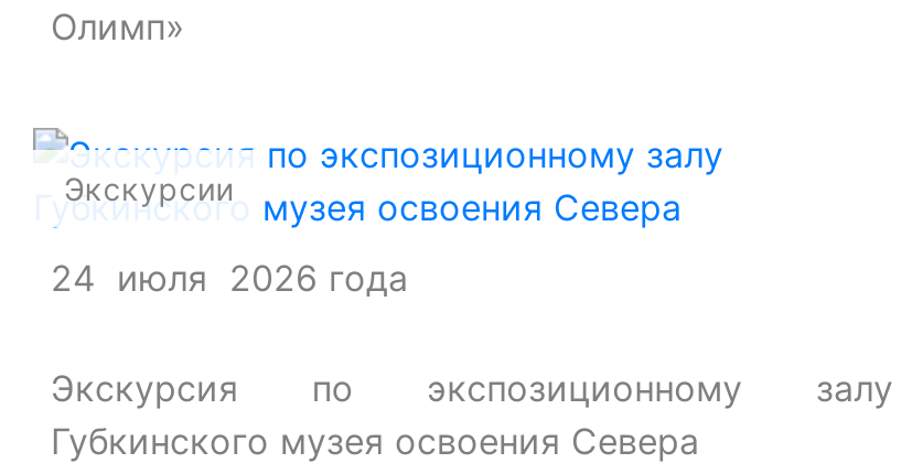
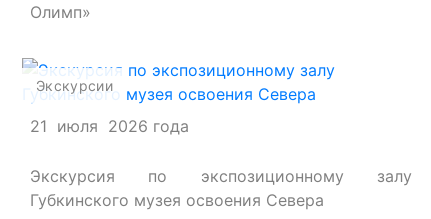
[51,255,408,299] 24 июля 2026 года -> [30,116,189,136] 21 июля 2026 года

